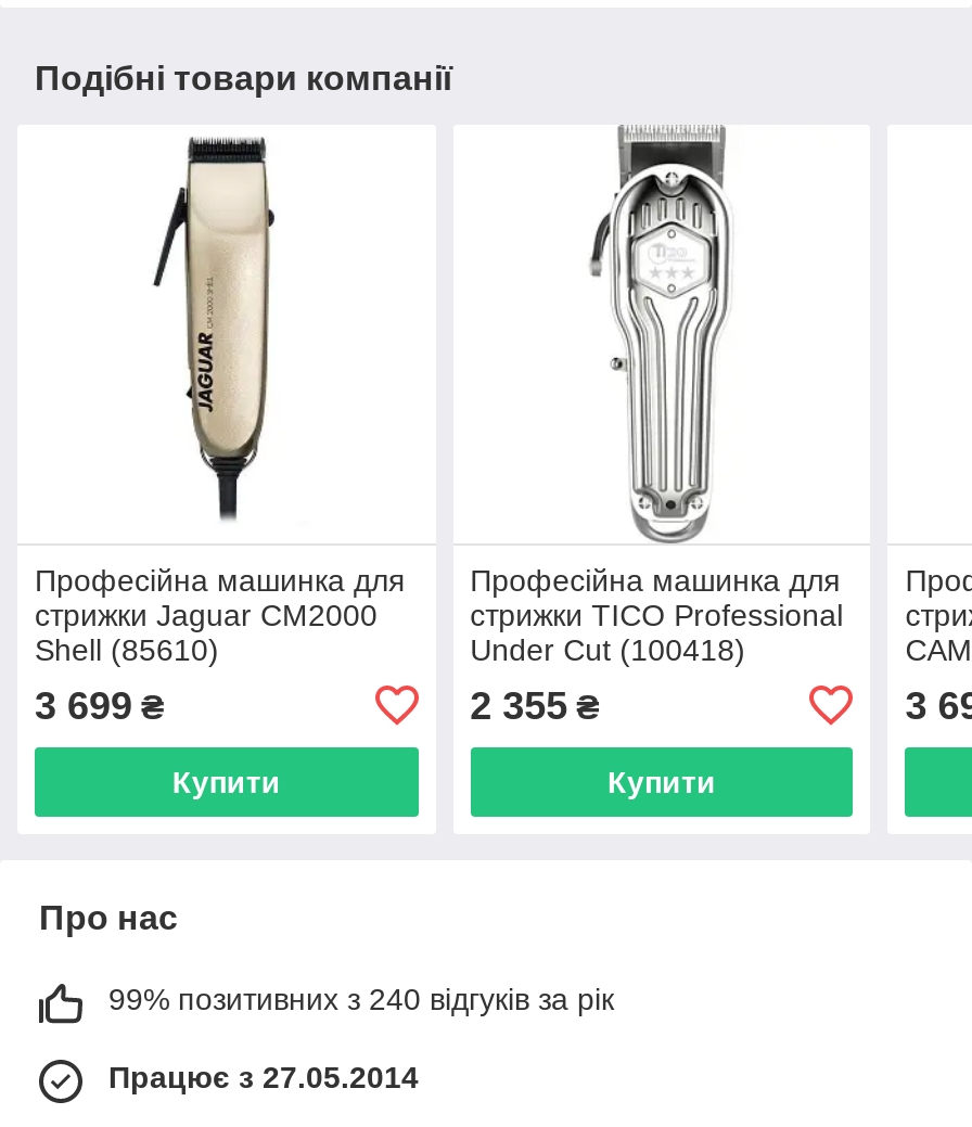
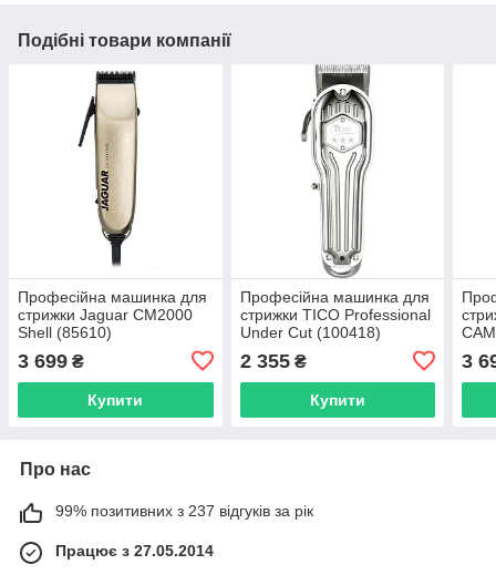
[108,981,614,1016] 99% позитивних з 240 відгуків за рік -> [55,502,313,519] 99% позитивних з 237 відгуків за рік

